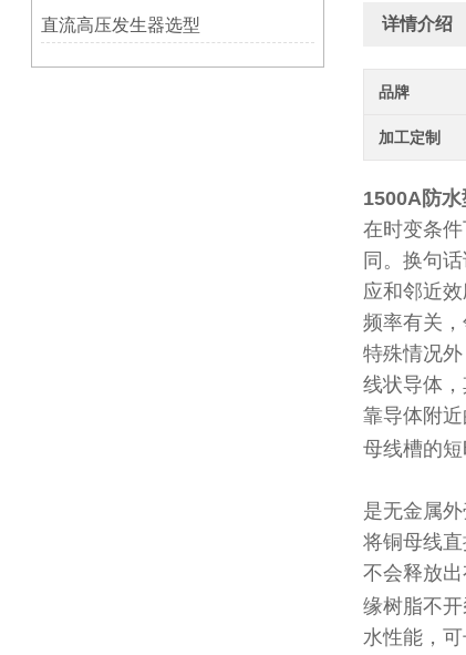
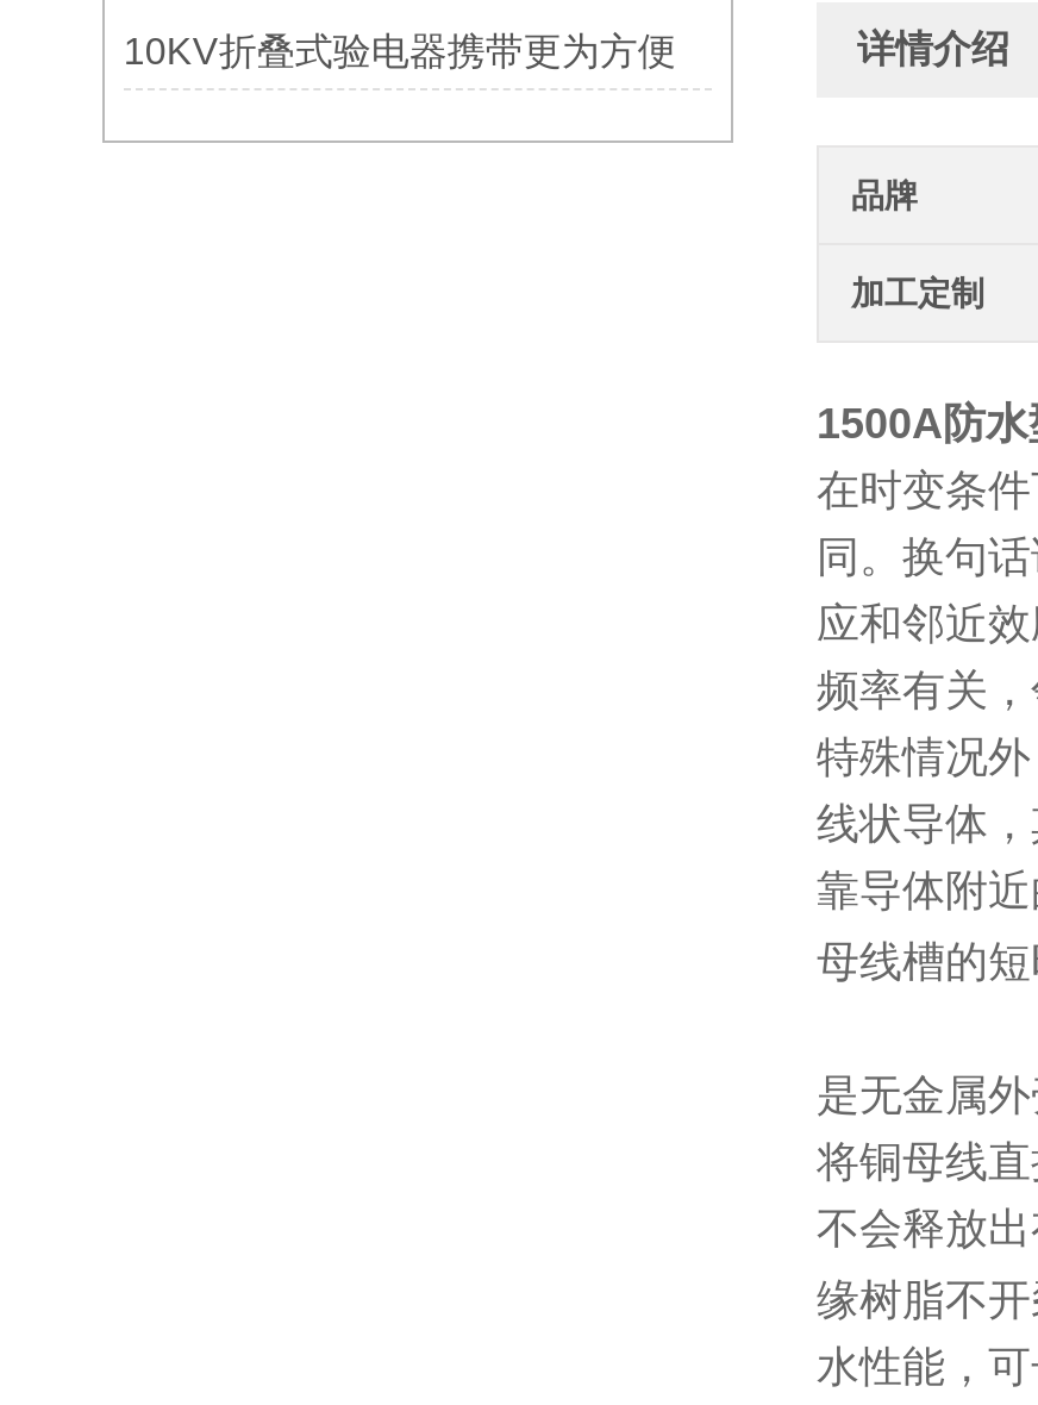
[41,16,200,34] 直流高压发生器选型 -> [124,31,676,71] 10KV折叠式验电器携带更为方便

